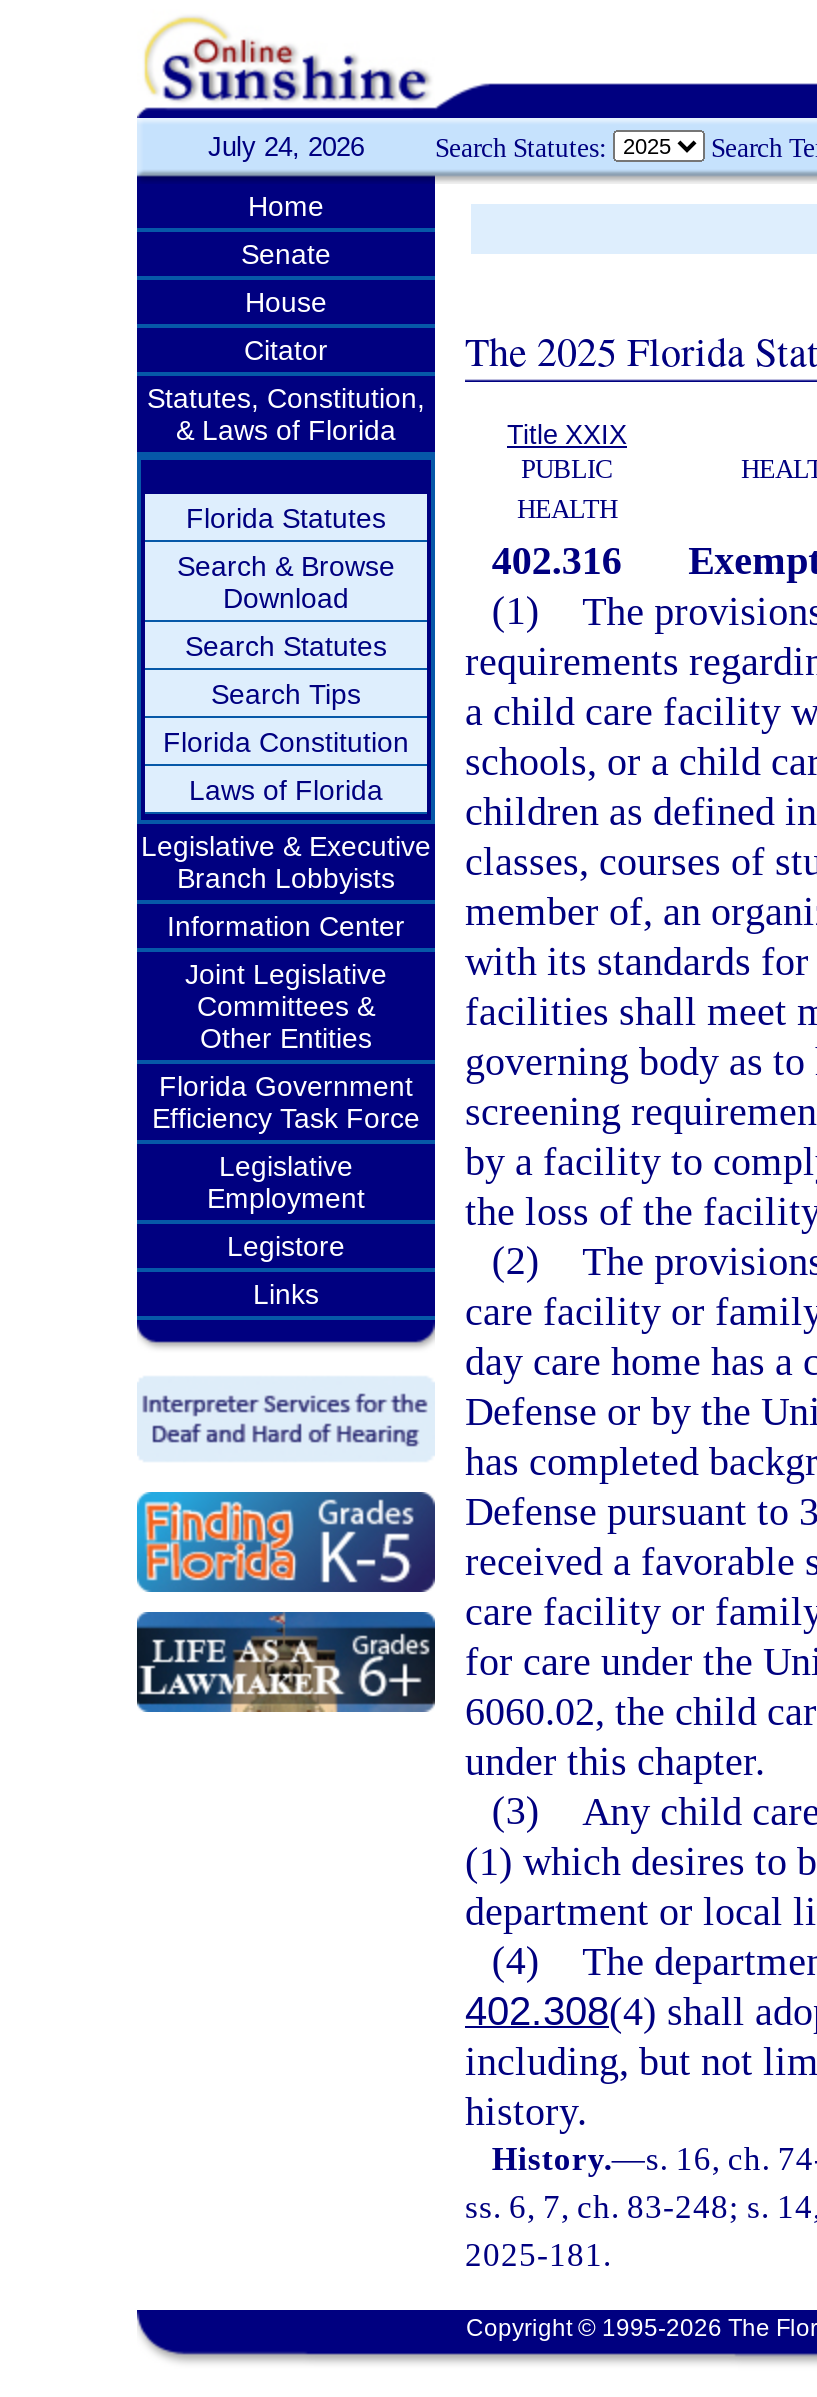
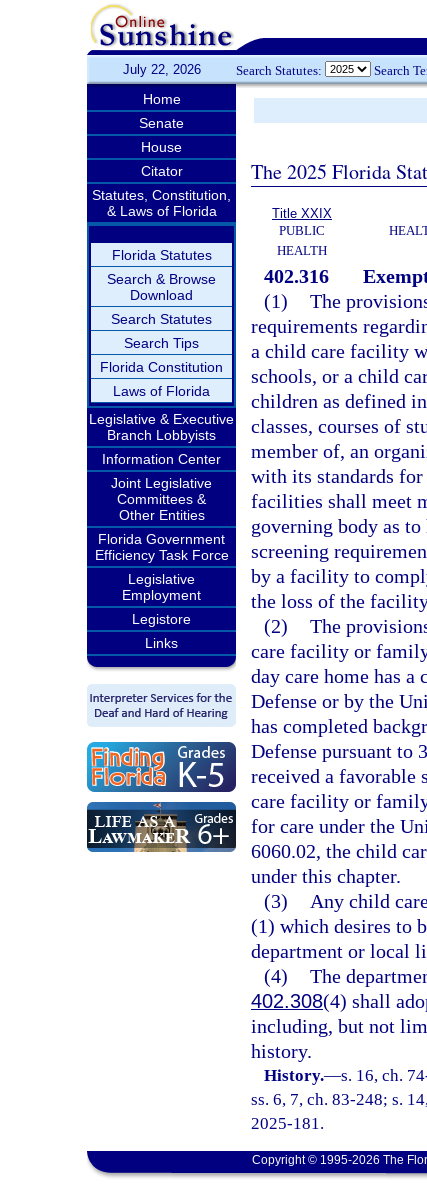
[208,132,364,162] July 24, 2026 -> [122,62,200,77] July 22, 2026

